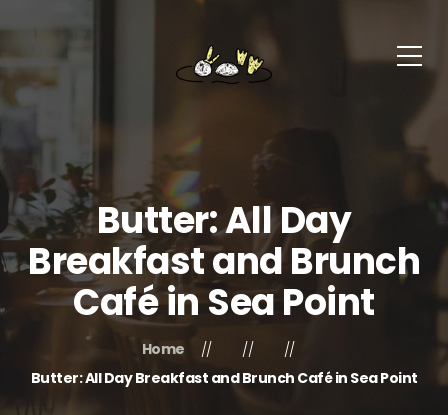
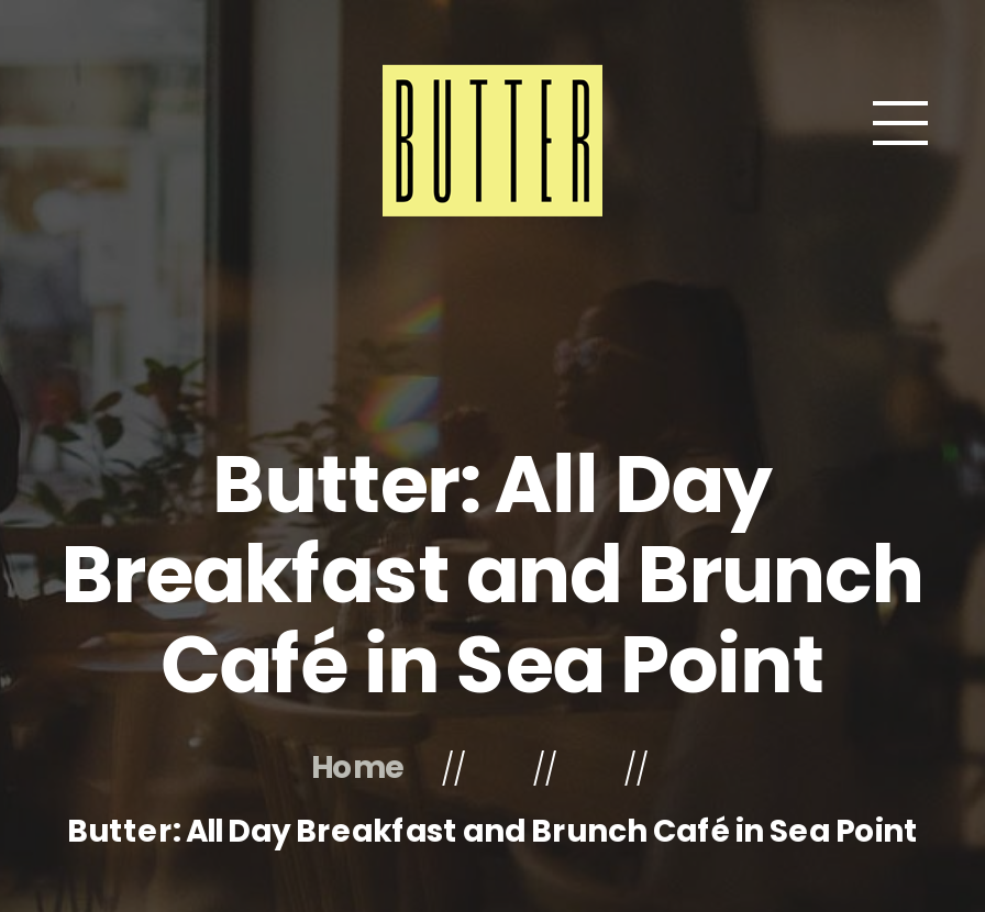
[174,29,274,99] [image] -> [380,62,605,220] [image]

